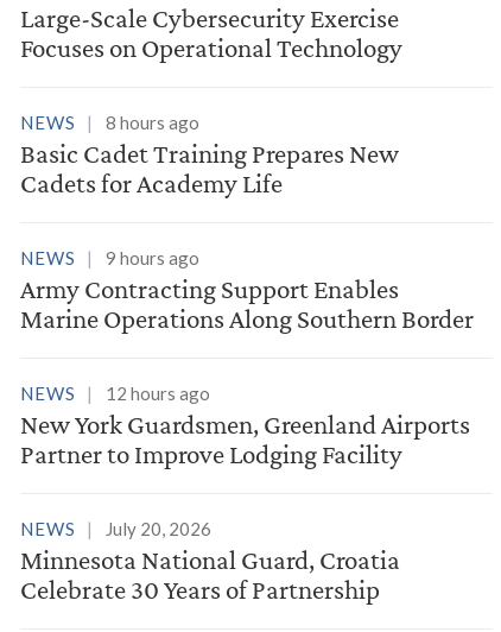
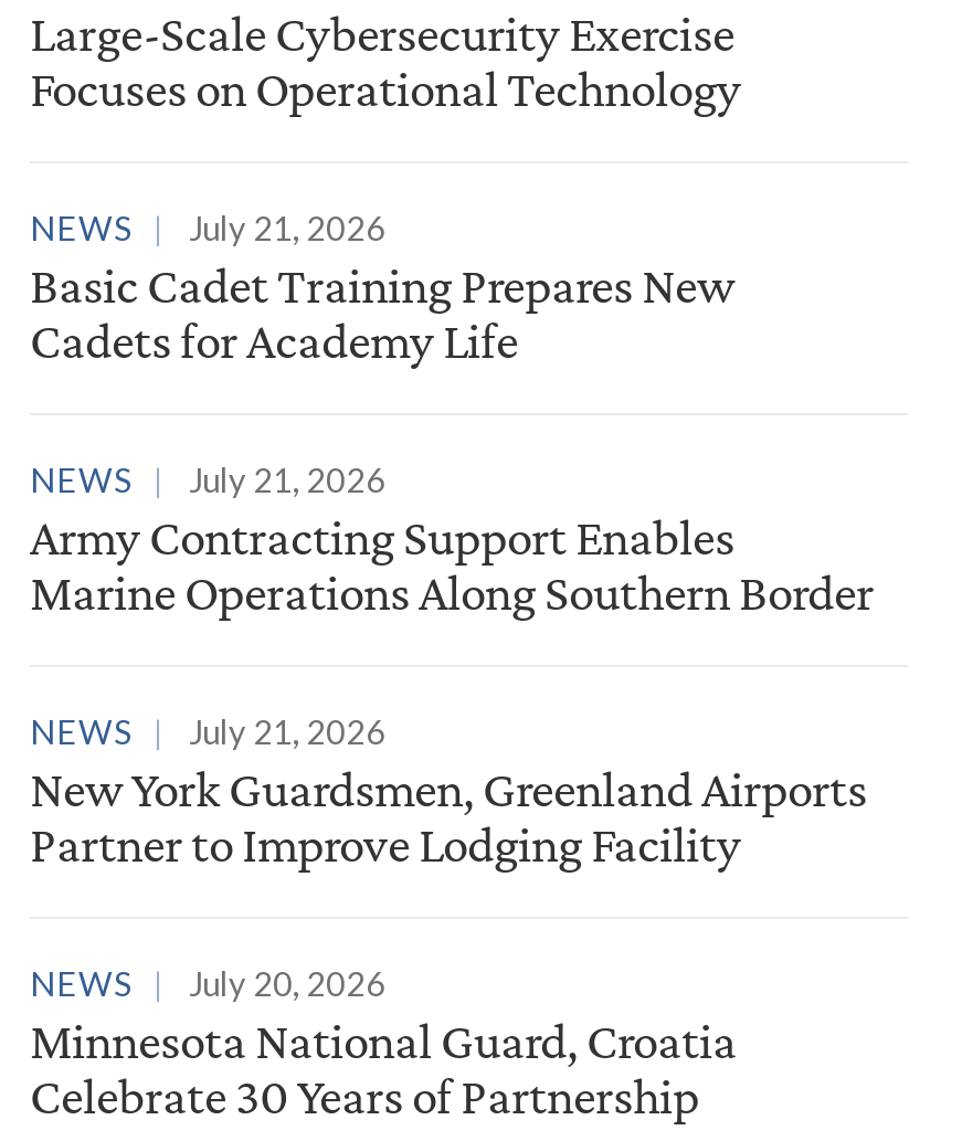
[20,112,199,133] NEWS 8 hours ago -> [30,208,385,248] NEWS July 21, 2026
[20,247,199,269] NEWS 9 hours ago -> [30,460,385,500] NEWS July 21, 2026
[20,383,210,404] NEWS 12 hours ago -> [30,712,385,752] NEWS July 21, 2026

